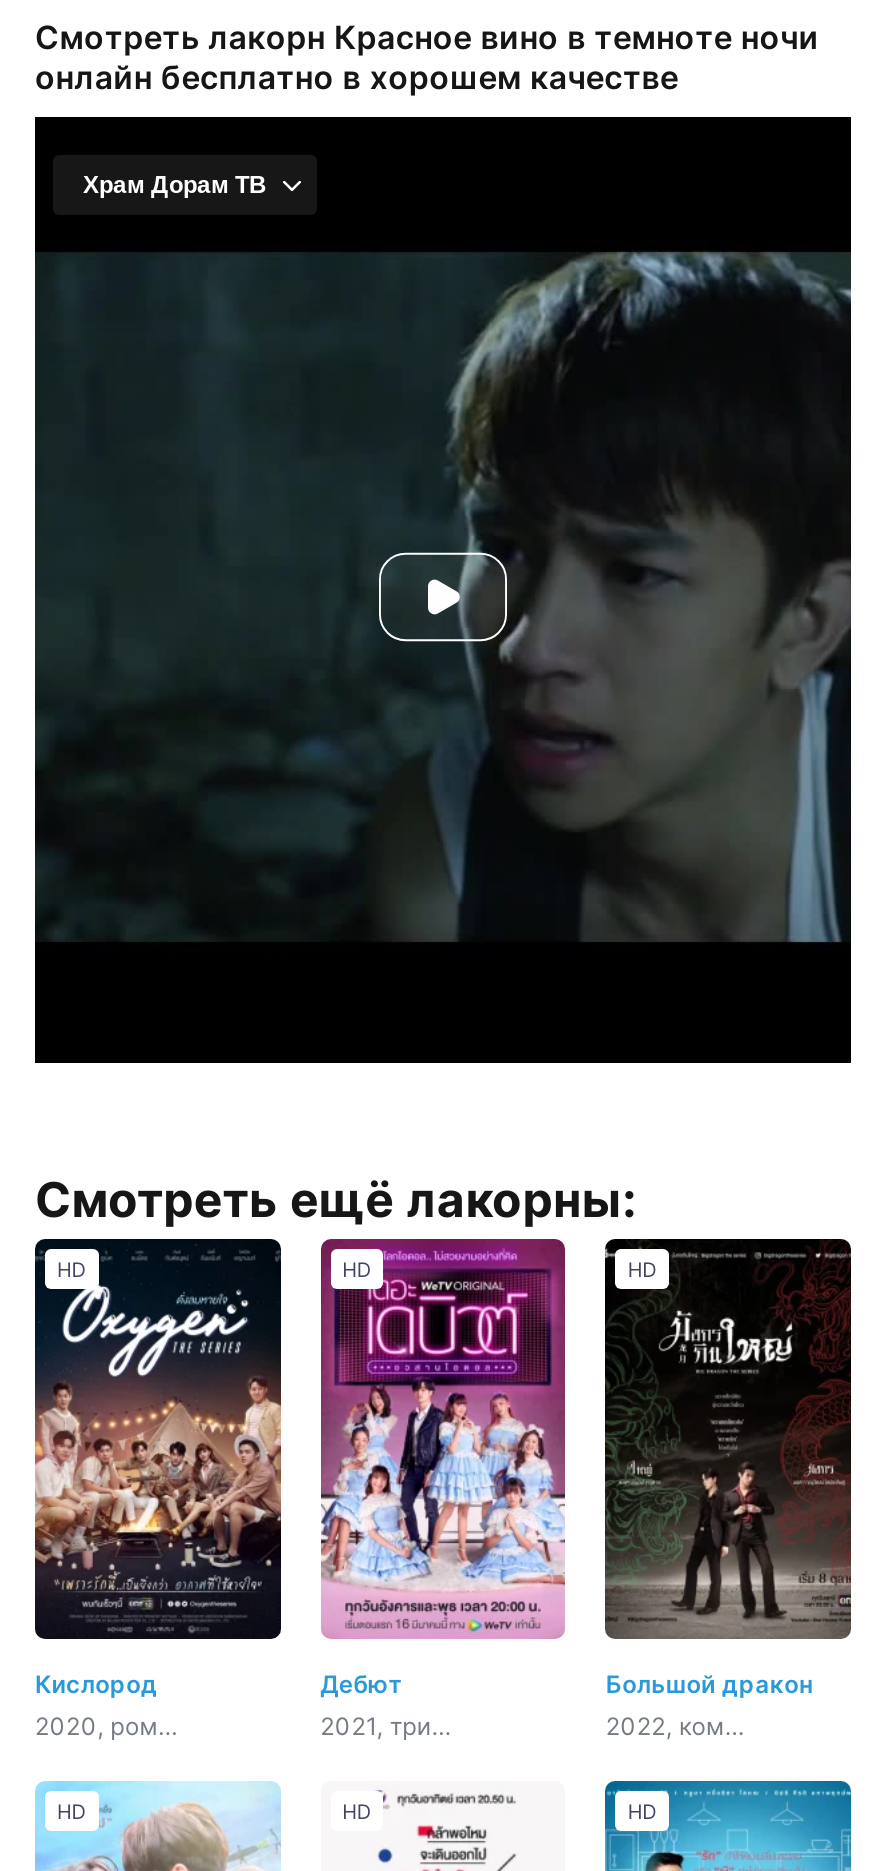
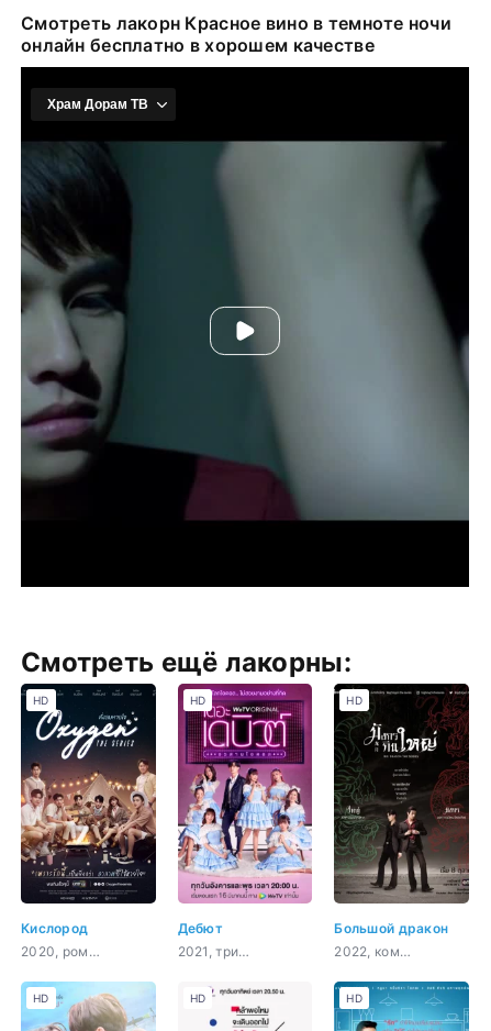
[35,253,853,941] [image] -> [21,141,469,520] [image]

